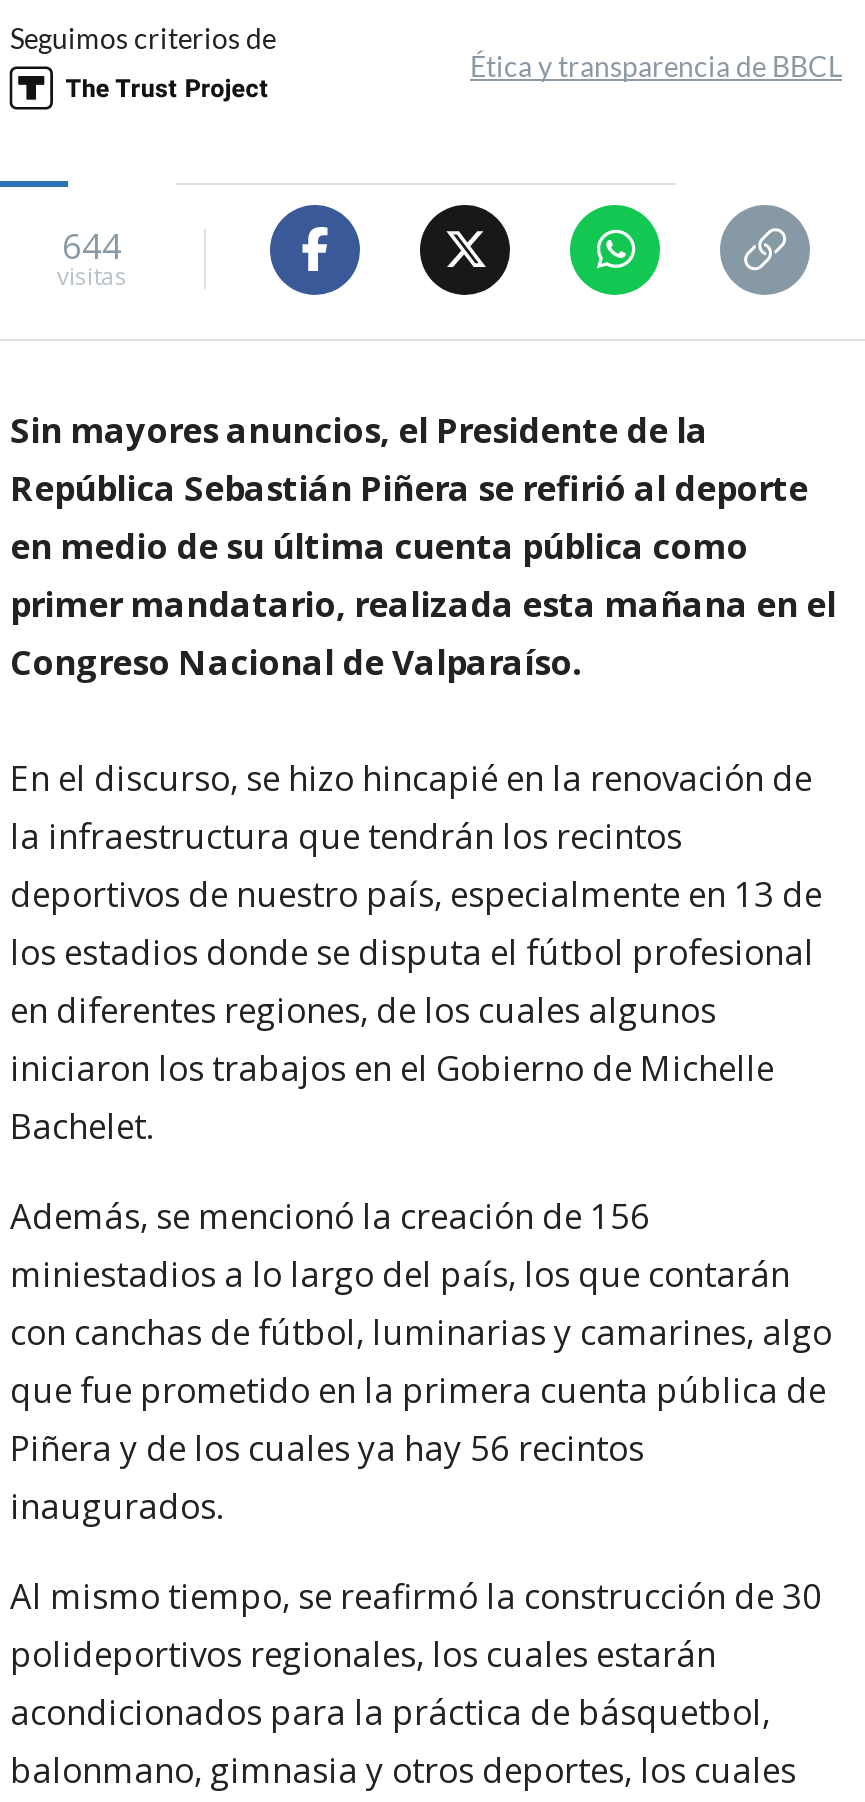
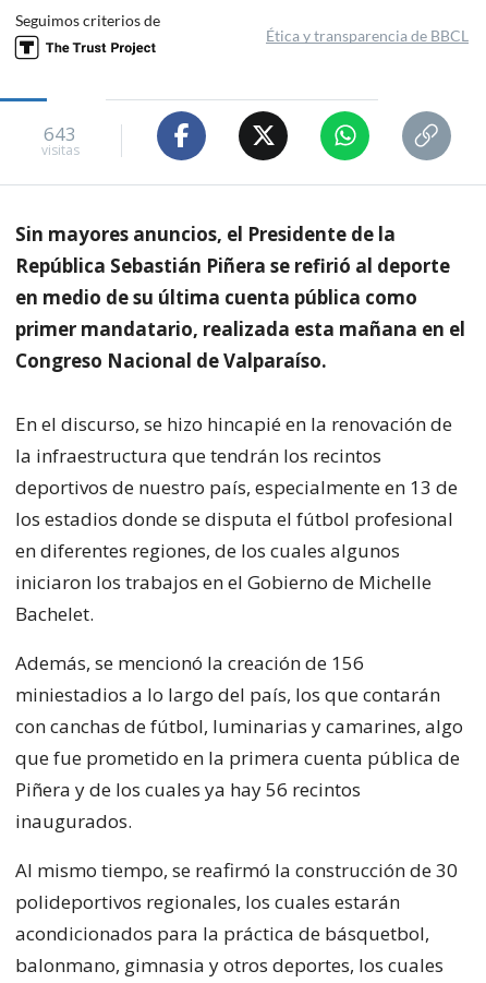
[62,224,122,270] 644 -> [44,121,76,147] 643

